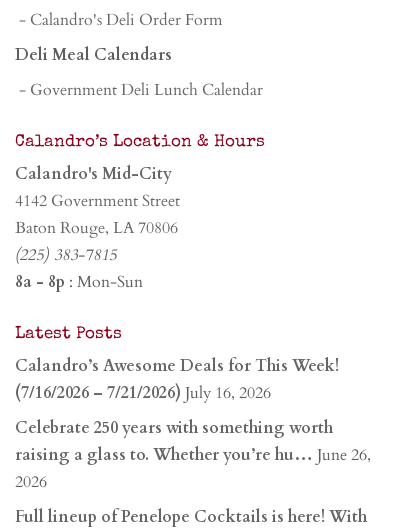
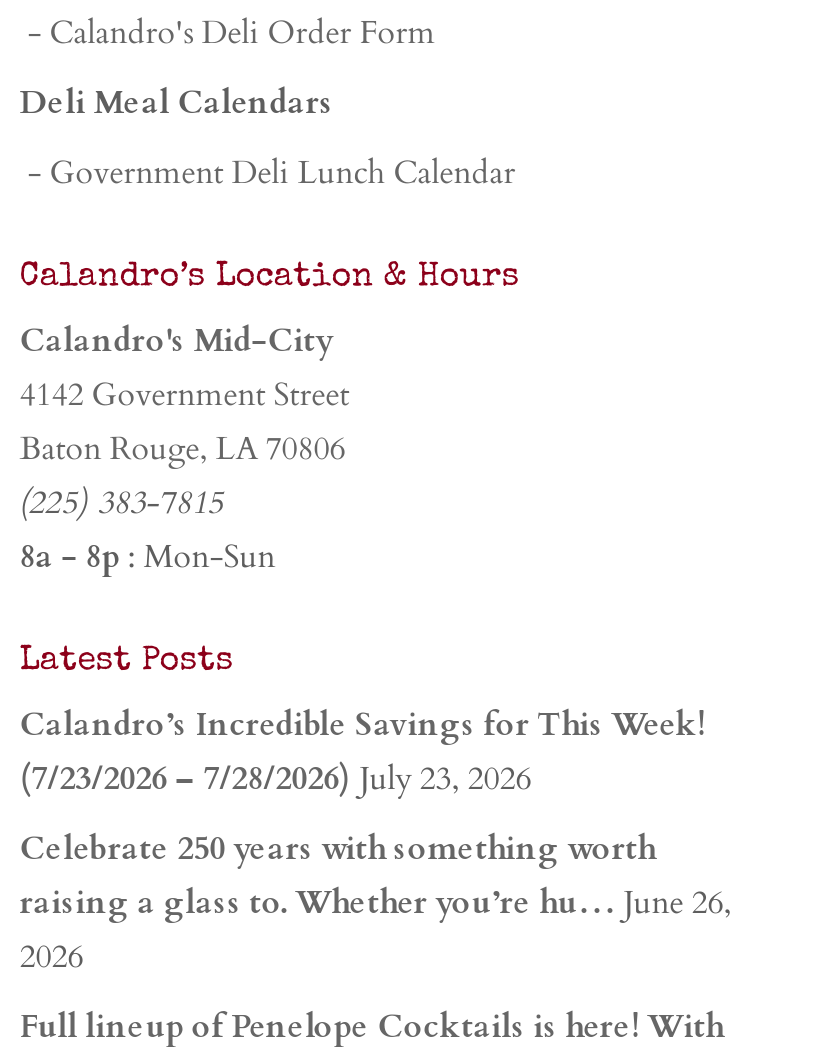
[15,355,339,377] Calandro’s Awesome Deals for This Week! -> [20,703,706,747] Calandro’s Incredible Savings for This Week!
[15,382,271,404] (7/16/2026 – 7/21/2026) July 16, 2026 -> [20,757,532,801] (7/23/2026 – 7/28/2026) July 23, 2026

